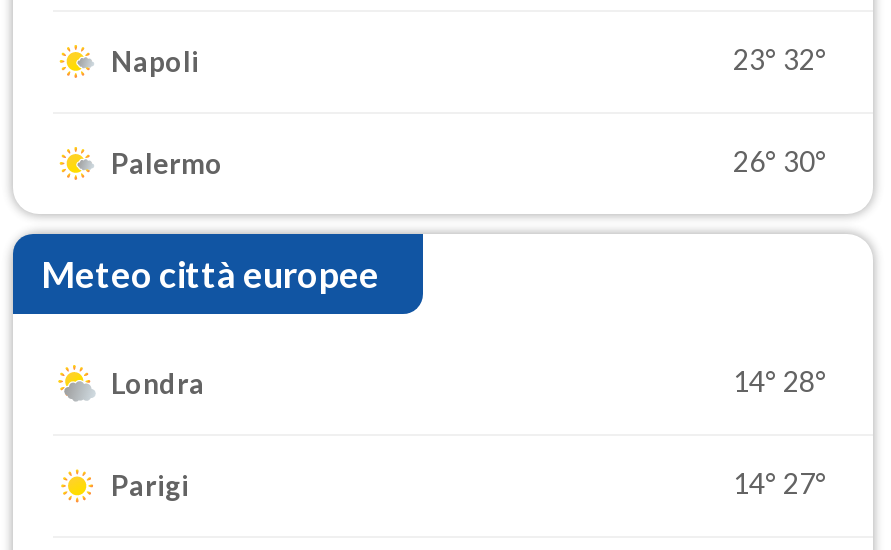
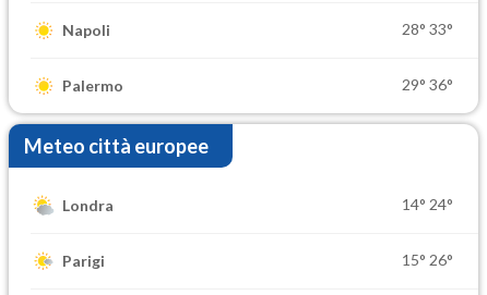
[733,42,827,76] 23° 32° -> [402,20,453,38] 28° 33°
[733,144,827,178] 26° 30° -> [402,75,453,94] 29° 36°
[733,364,827,398] 14° 28° -> [402,195,453,213] 14° 24°
[733,466,827,500] 14° 27° -> [402,250,453,269] 15° 26°

